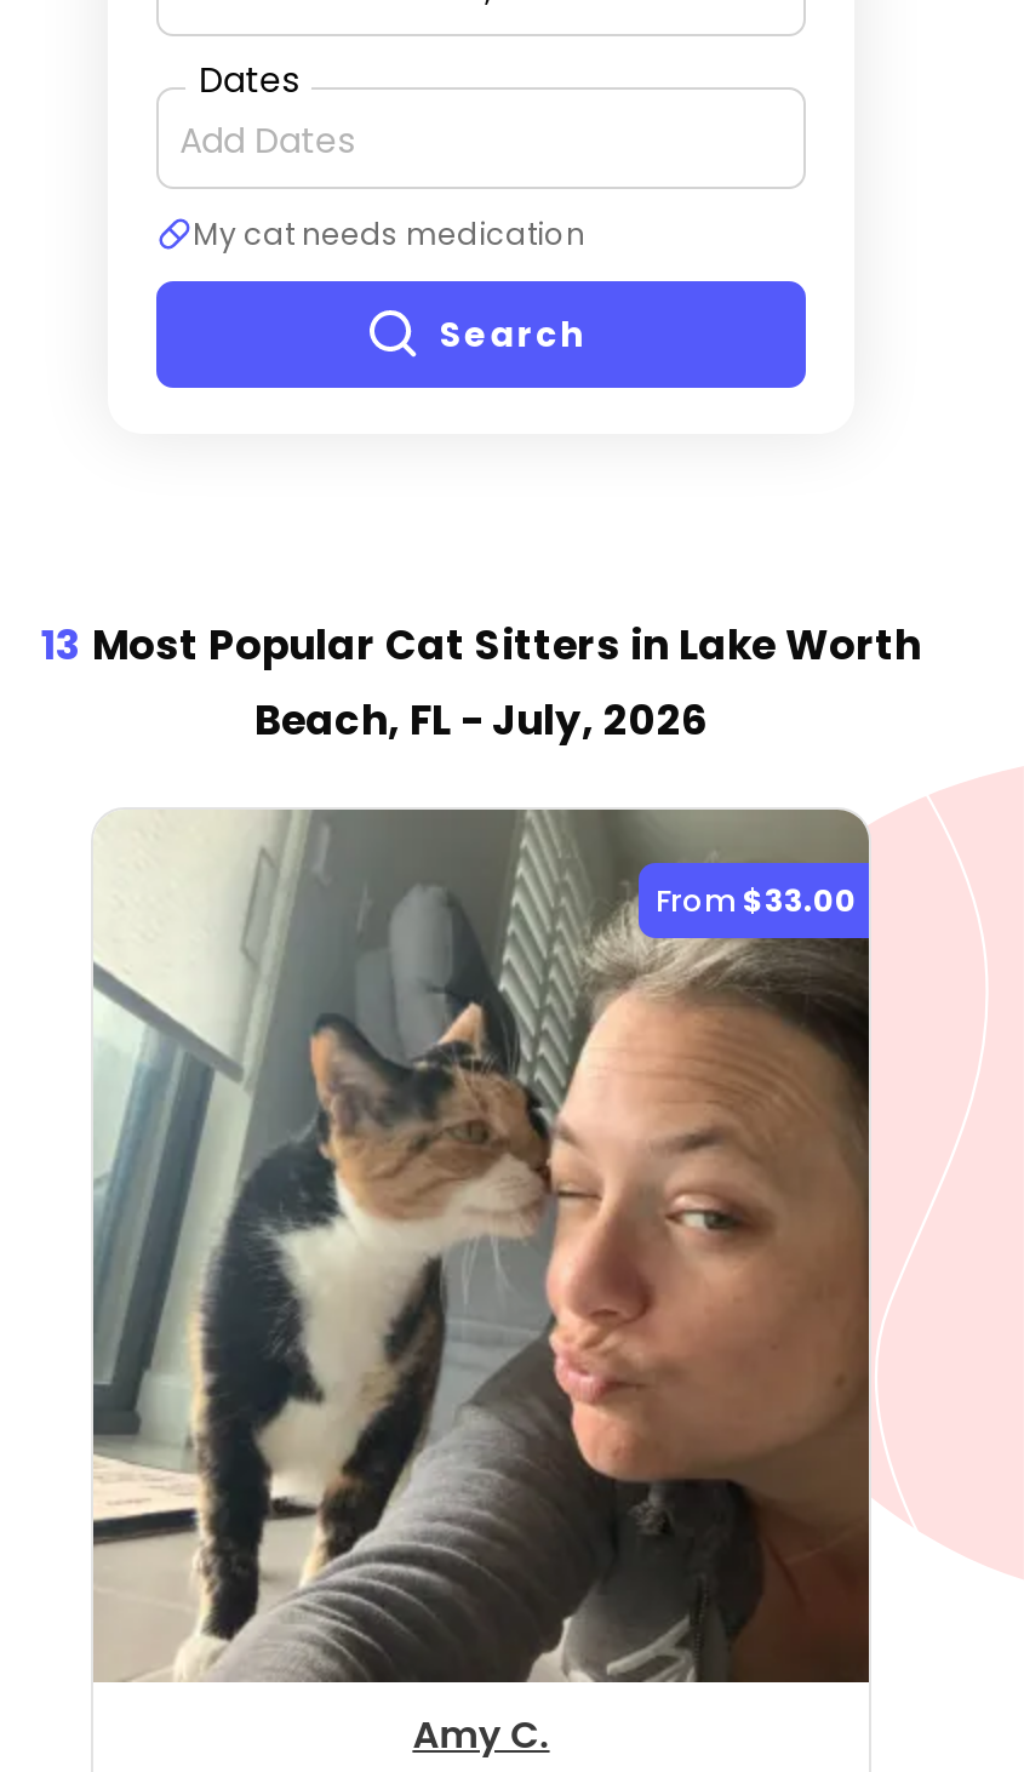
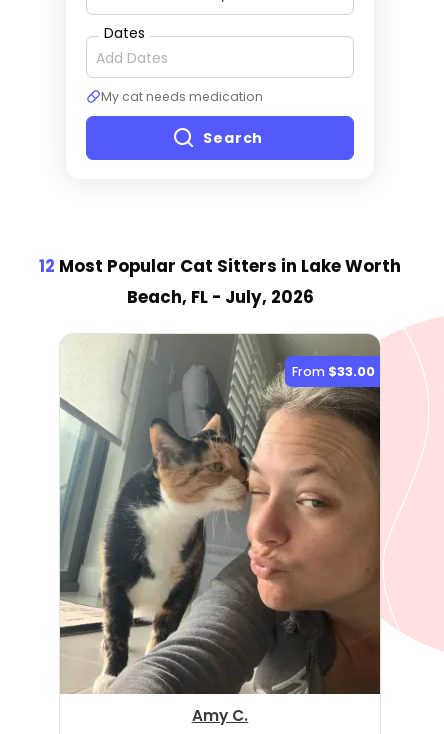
[41,615,921,673] 13 Most Popular Cat Sitters in Lake Worth -> [39,254,401,278] 12 Most Popular Cat Sitters in Lake Worth

